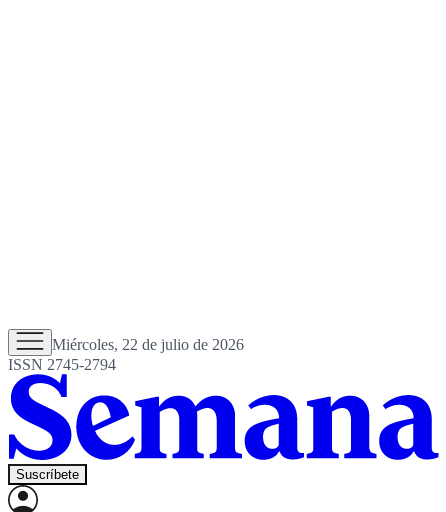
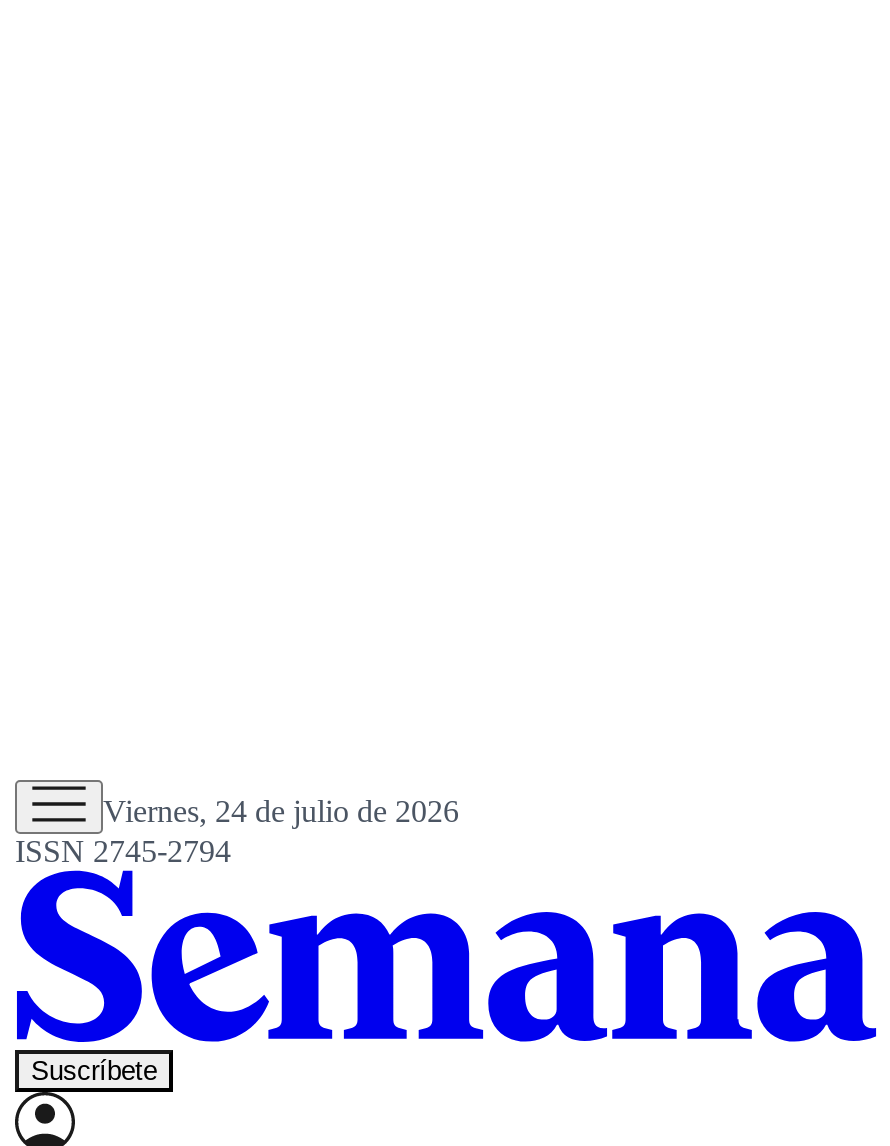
[52,336,244,353] Miércoles, 22 de julio de 2026 -> [103,794,459,828] Viernes, 24 de julio de 2026

